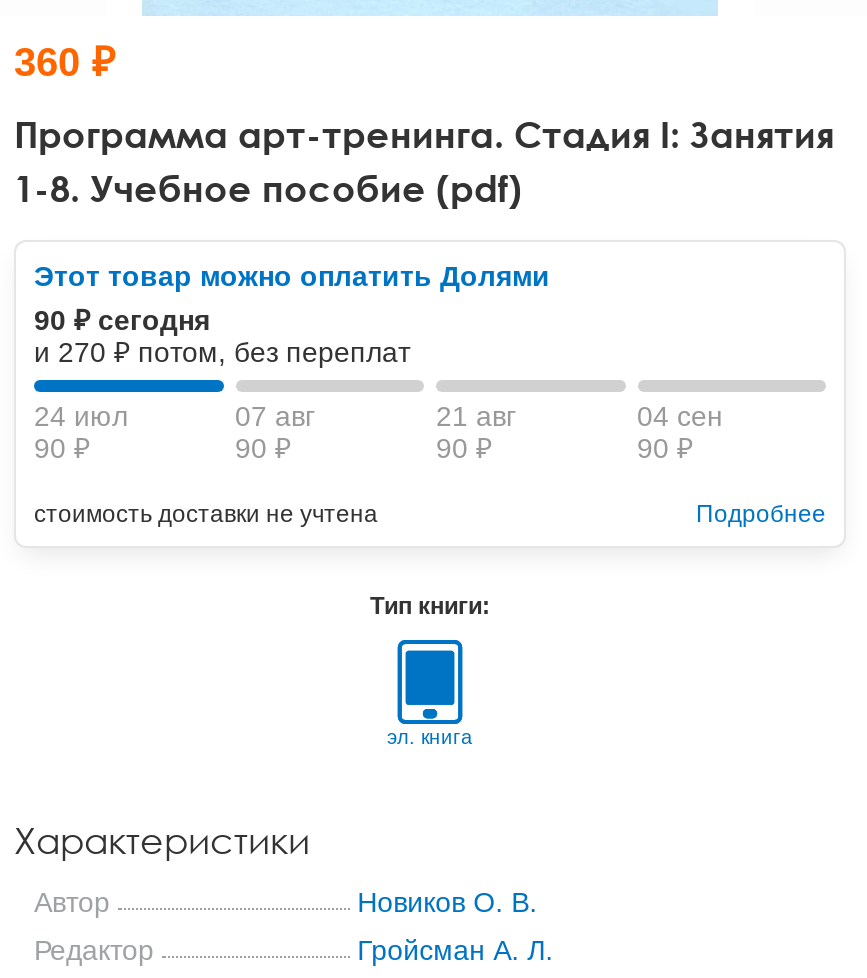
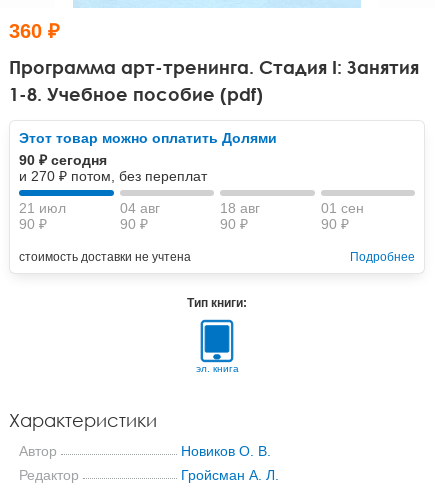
[34,400,128,432] 24 июл -> [19,200,66,216] 21 июл
[235,400,315,432] 07 авг -> [119,200,159,216] 04 авг
[436,400,516,432] 21 авг -> [220,200,260,216] 18 авг
[637,400,723,432] 04 сен -> [320,200,363,216] 01 сен

